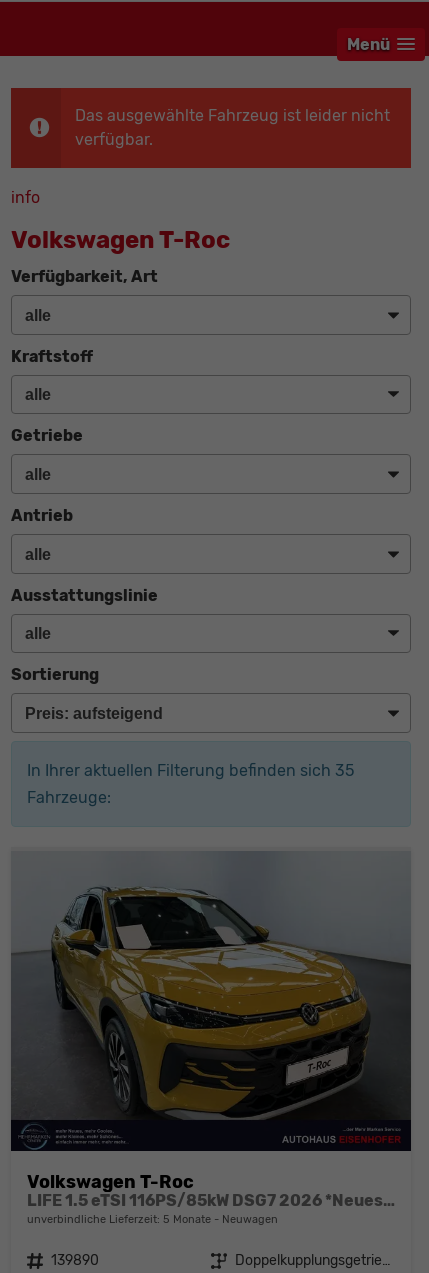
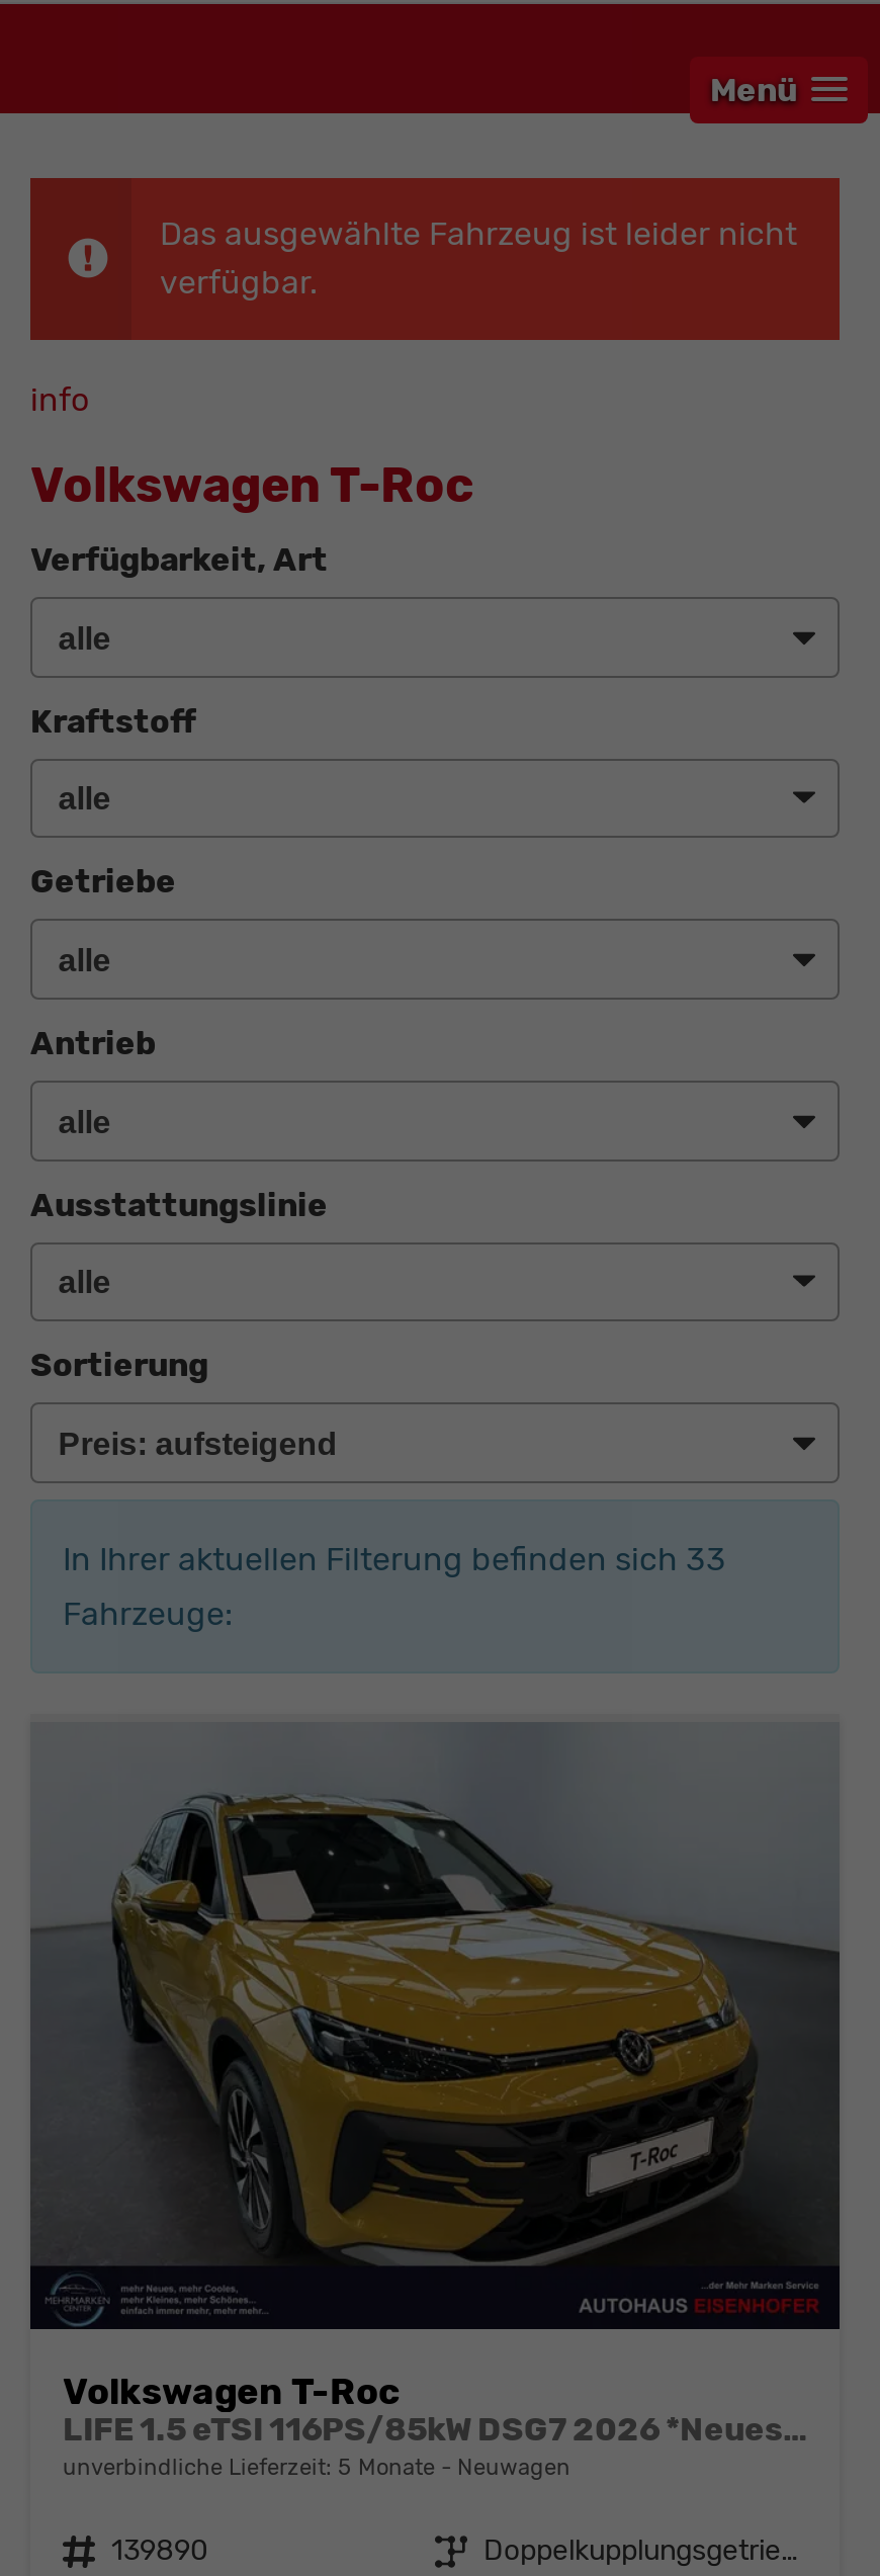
[27,761,354,780] In Ihrer aktuellen Filterung befinden sich 35 -> [63,1540,726,1578] In Ihrer aktuellen Filterung befinden sich 33

